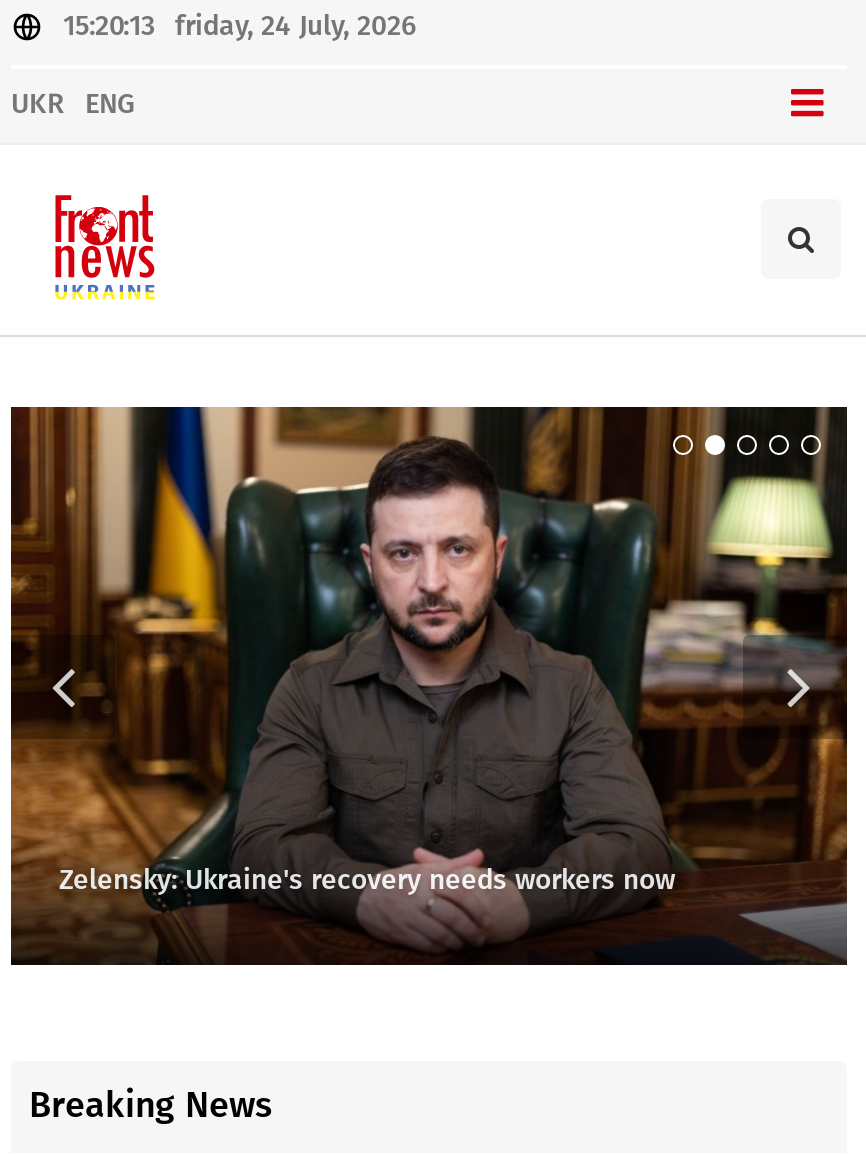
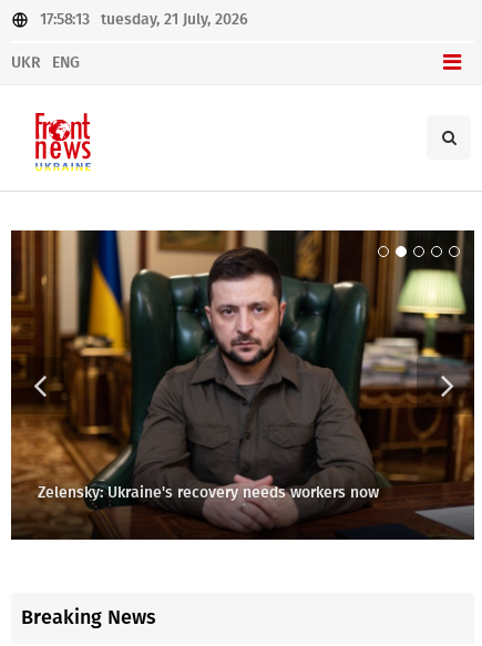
[63,9,417,43] 15:20:13 friday, 24 July, 2026 -> [40,10,248,29] 17:58:13 tuesday, 21 July, 2026

